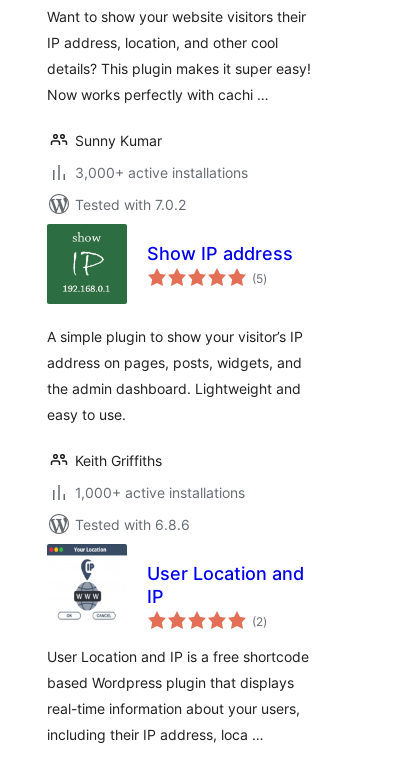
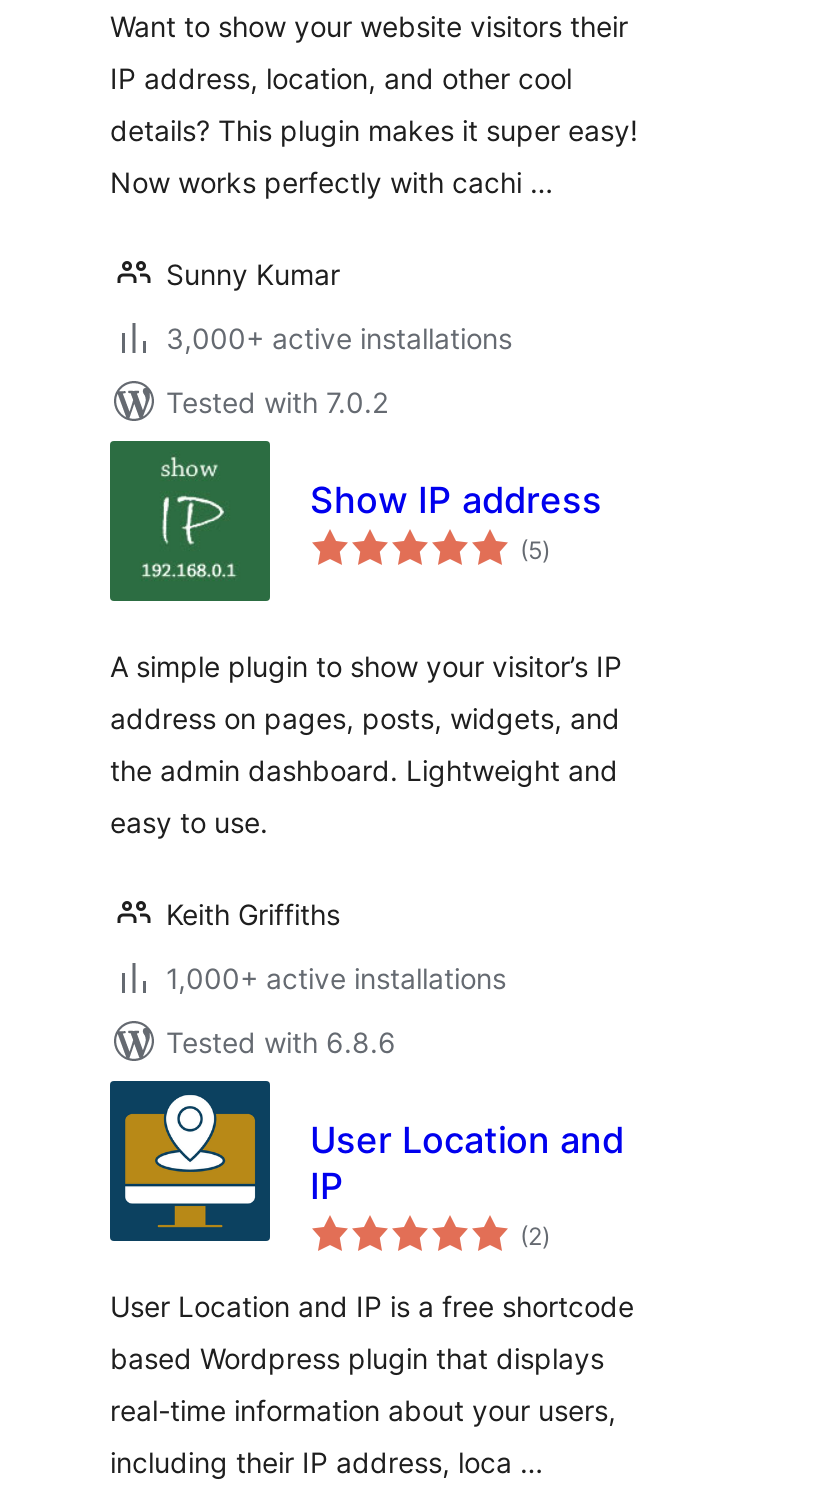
[46,544,128,624] [image] -> [108,1081,272,1243] [image]

